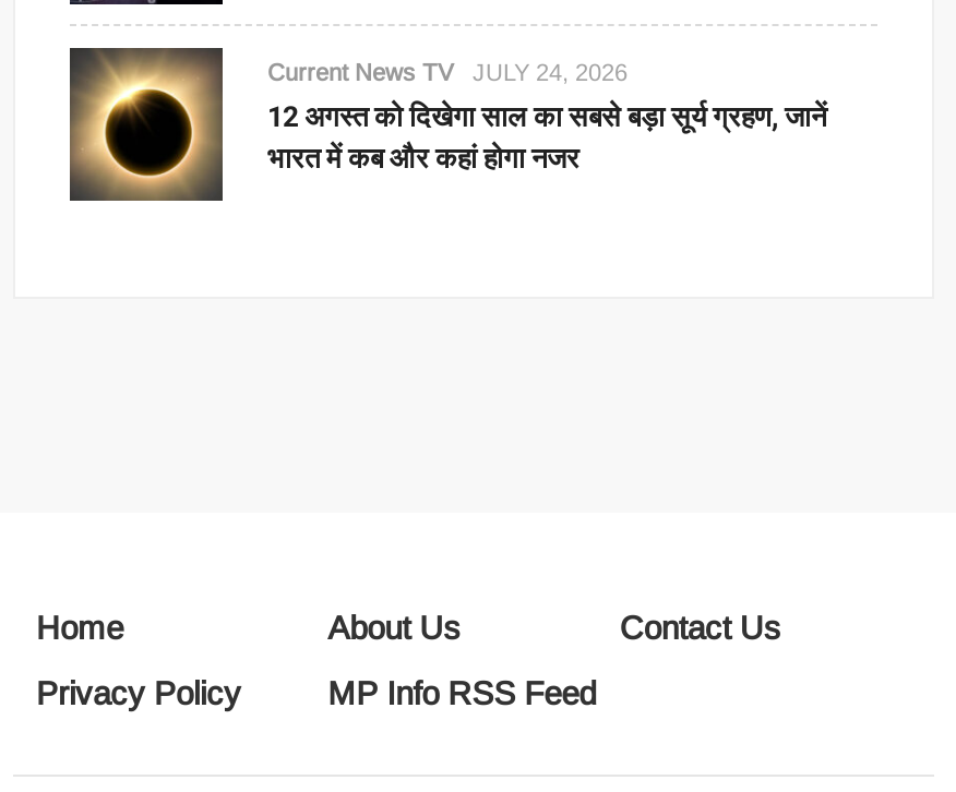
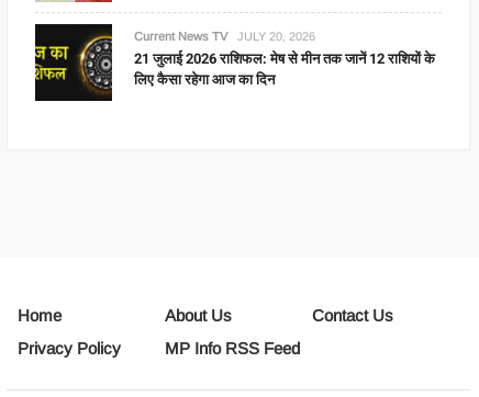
[68,48,826,203] [image] | JULY 24, 2026 | 12 अगस्त को दिखेगा साल का सबसे बड़ा सूर्य ग्रहण, जानें | भारत में कब और कहां होगा नजर -> [34,25,435,102] [image] | JULY 20, 2026 | 21 जुलाई 2026 राशिफल: मेष से मीन तक जानें 12 राशियों के | लिए कैसा रहेगा आज का दिन

